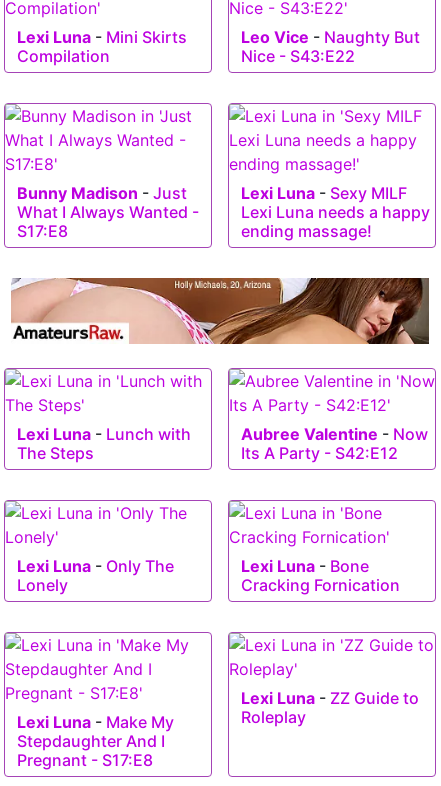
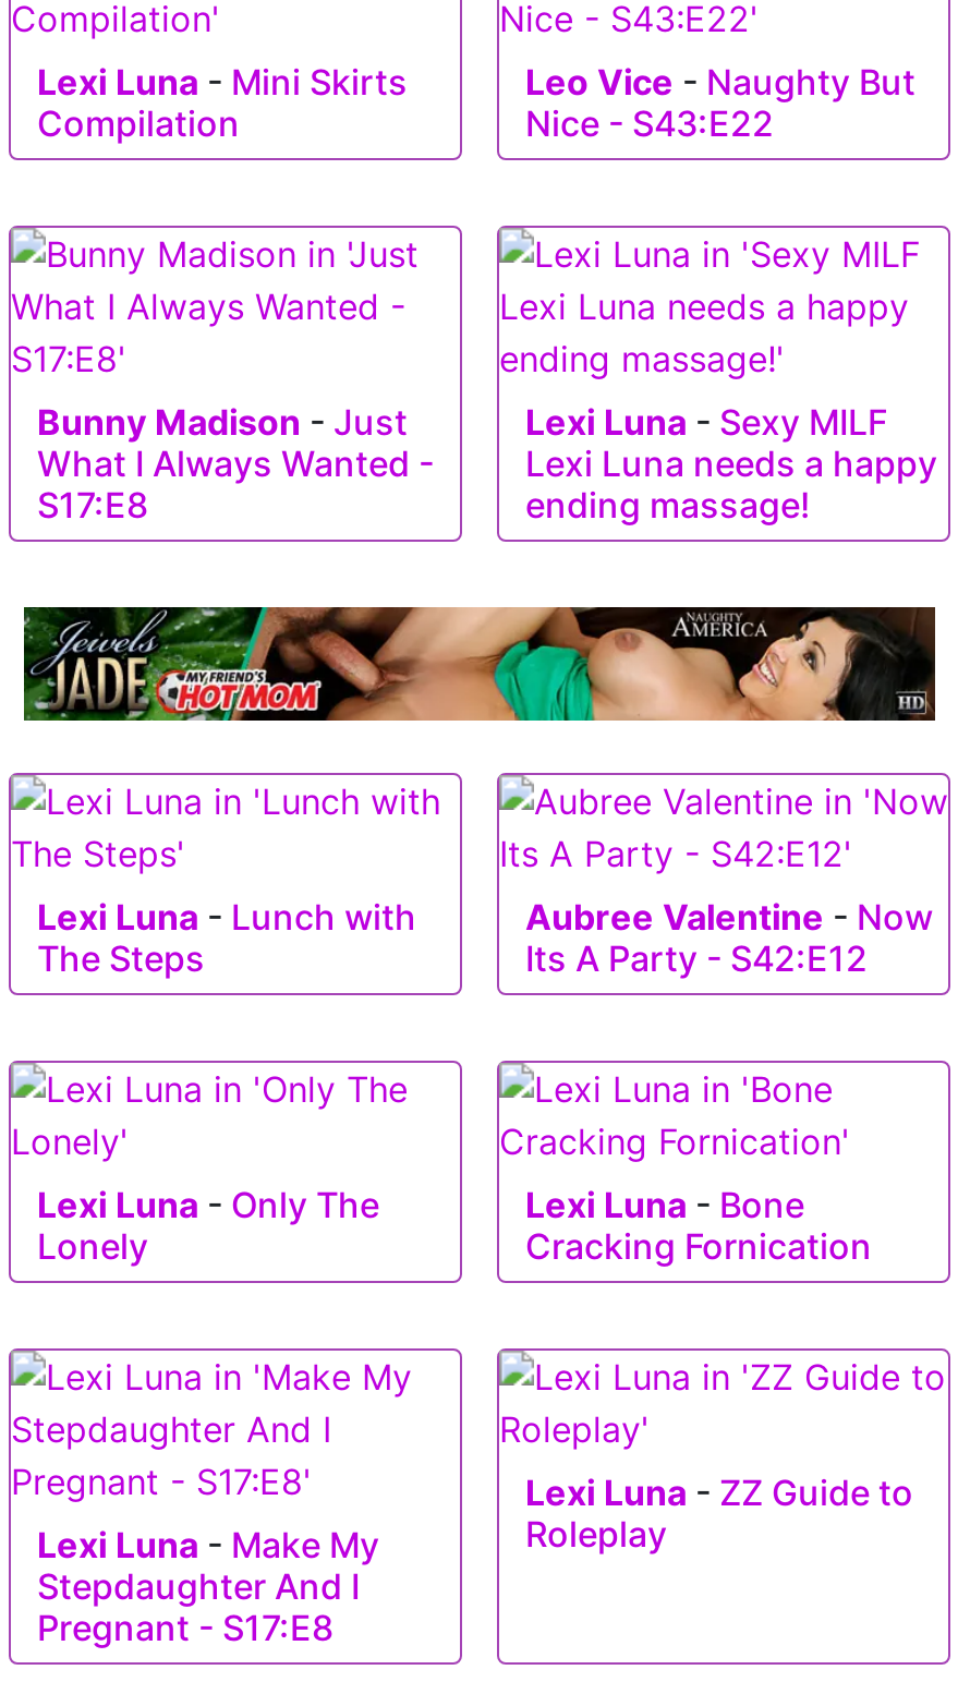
[11,277,429,345] [image] -> [22,604,933,724] [image]

